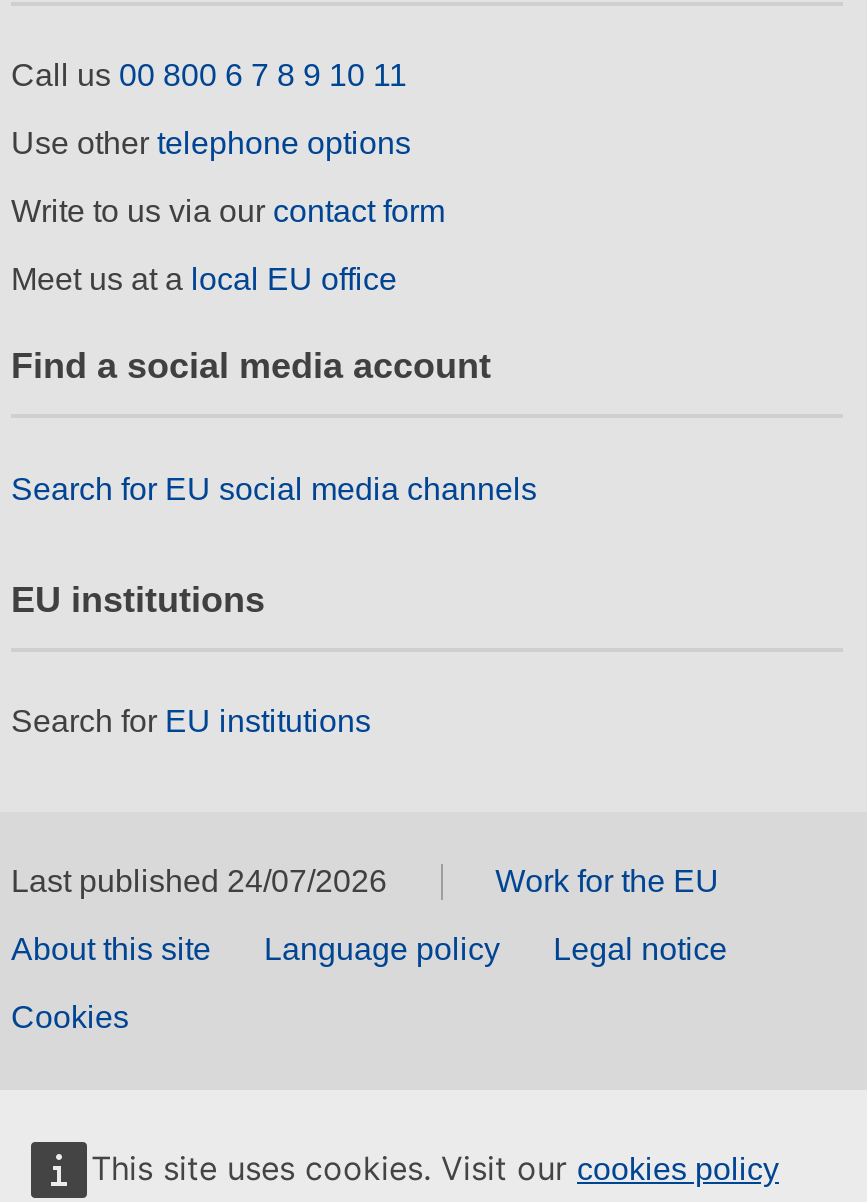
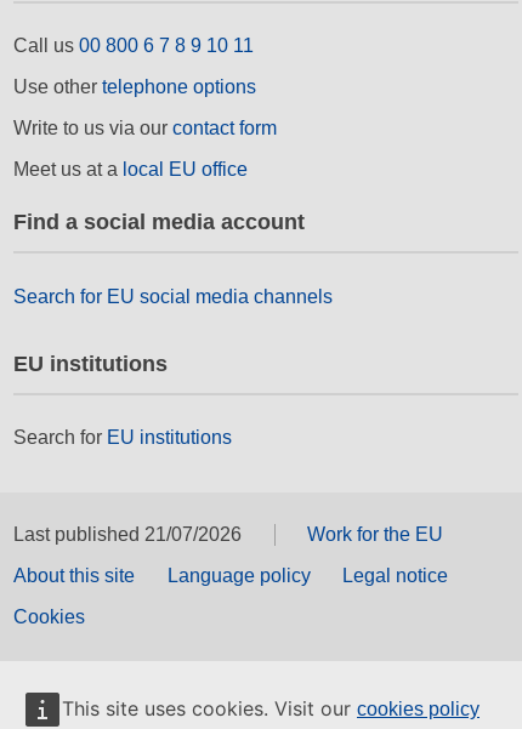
[11,865,387,899] Last published 24/07/2026 -> [13,525,242,545] Last published 21/07/2026

